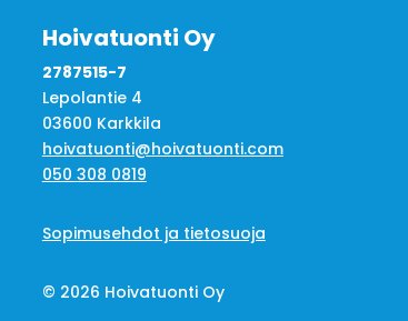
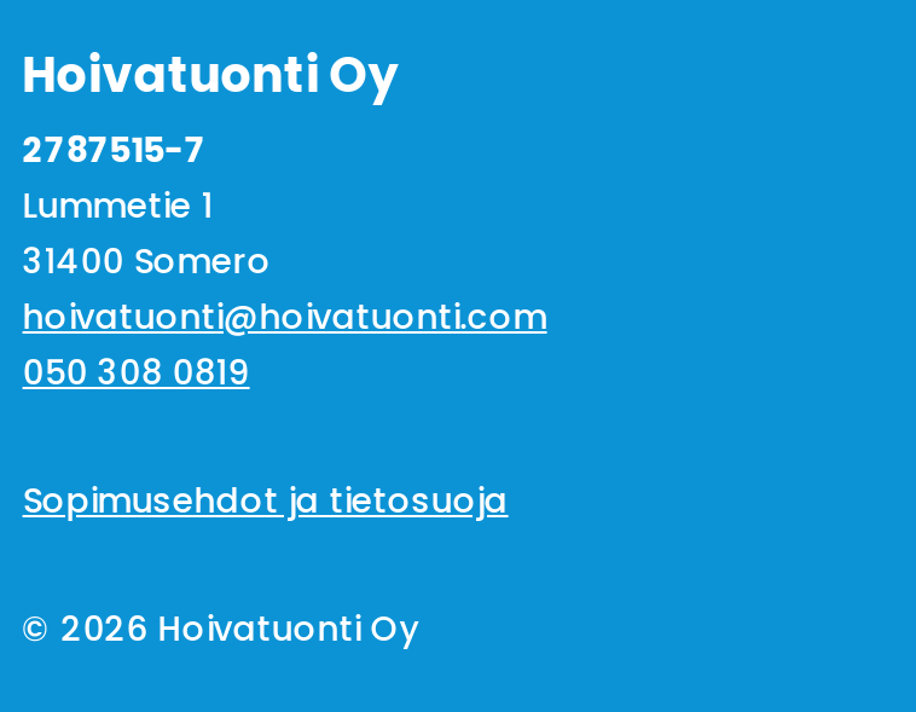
[42,87,161,135] Lepolantie 4 | 03600 Karkkila -> [22,182,271,286] Lummetie 1 | 31400 Somero

